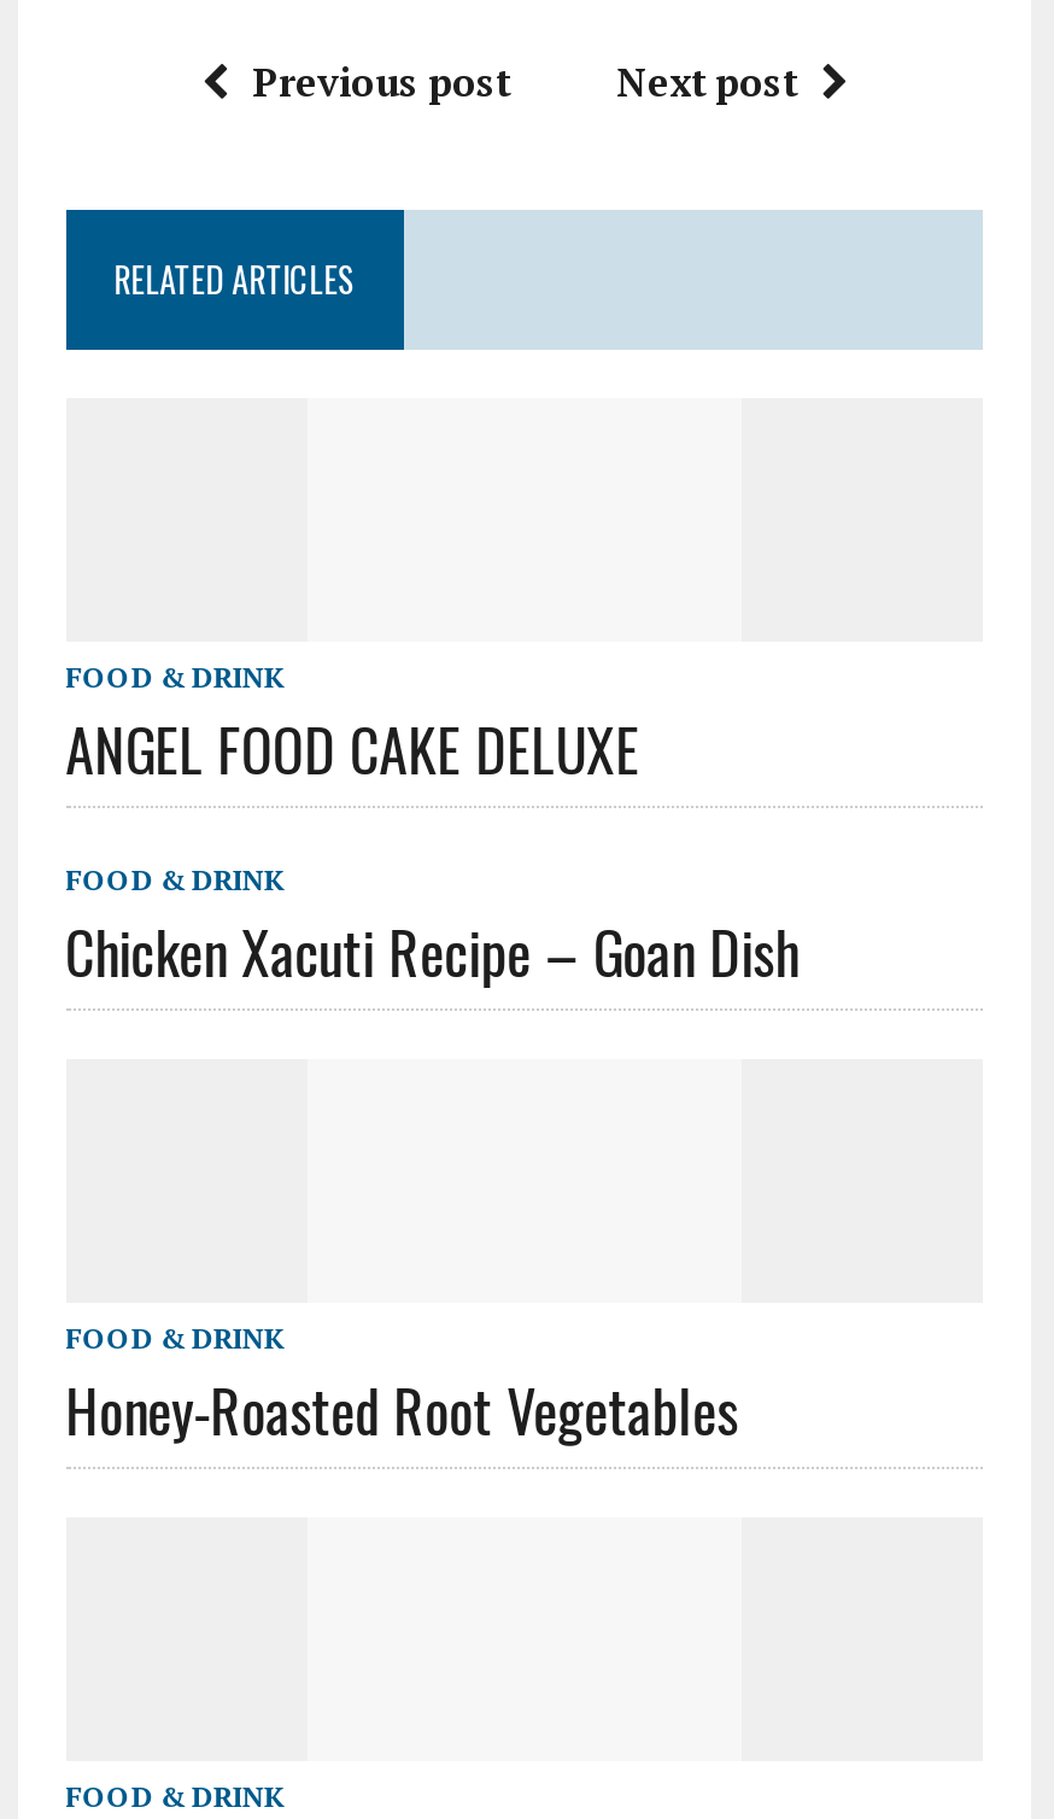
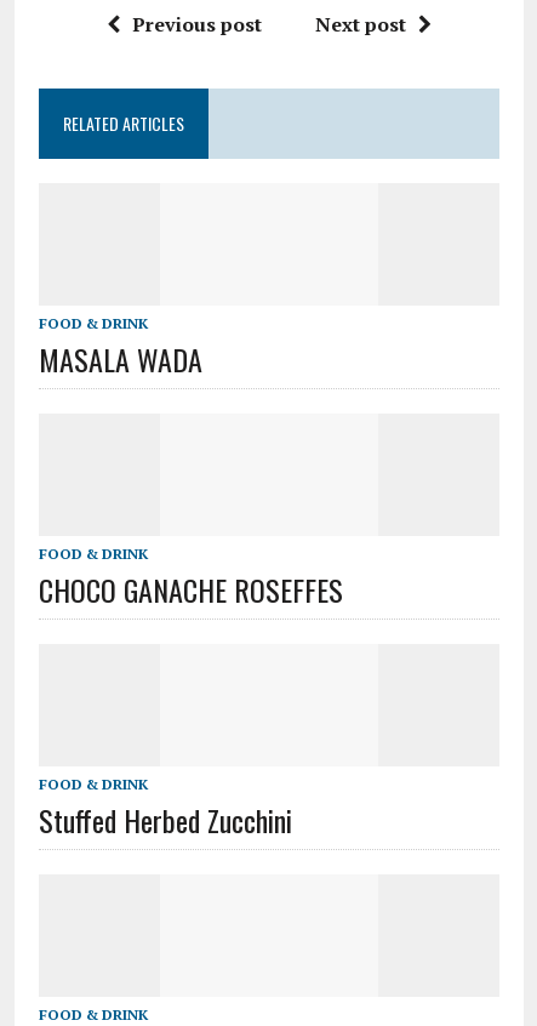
[65,704,639,791] ANGEL FOOD CAKE DELUXE -> [38,337,202,381] MASALA WADA
[65,907,799,994] Chicken Xacuti Recipe – Goan Dish -> [38,568,343,611] CHOCO GANACHE ROSEFFES
[65,1365,738,1452] Honey-Roasted Root Vegetables -> [38,798,292,842] Stuffed Herbed Zucchini

